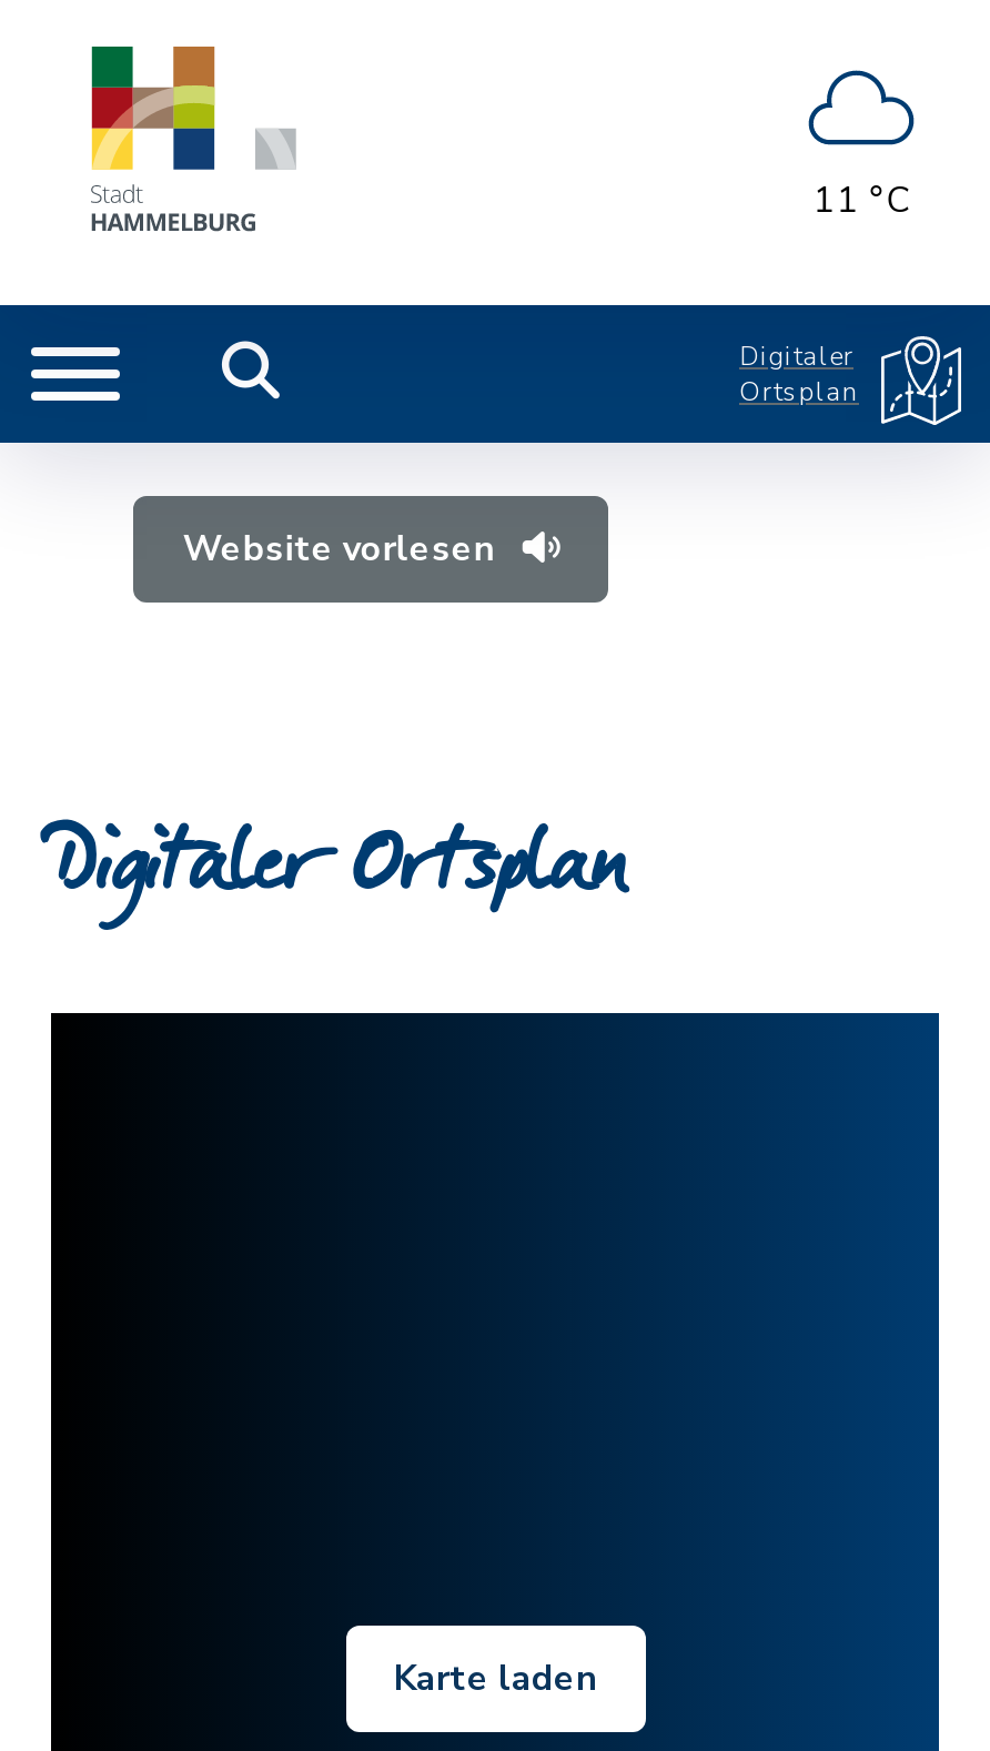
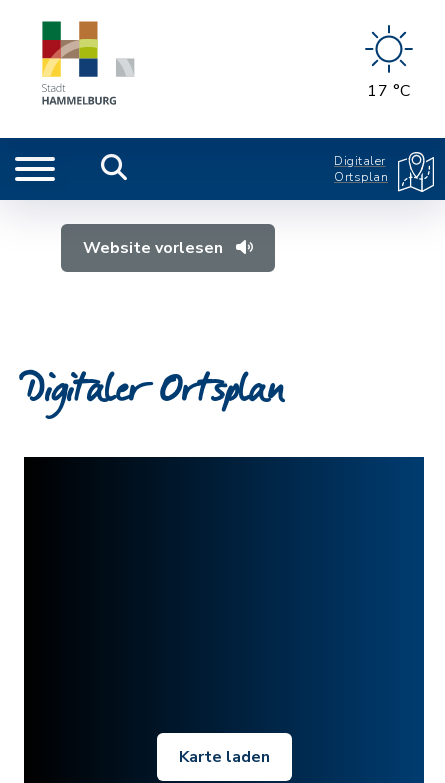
[806,57,917,224] [image] | 11 °C -> [364,24,413,101] [image] | 17 °C

